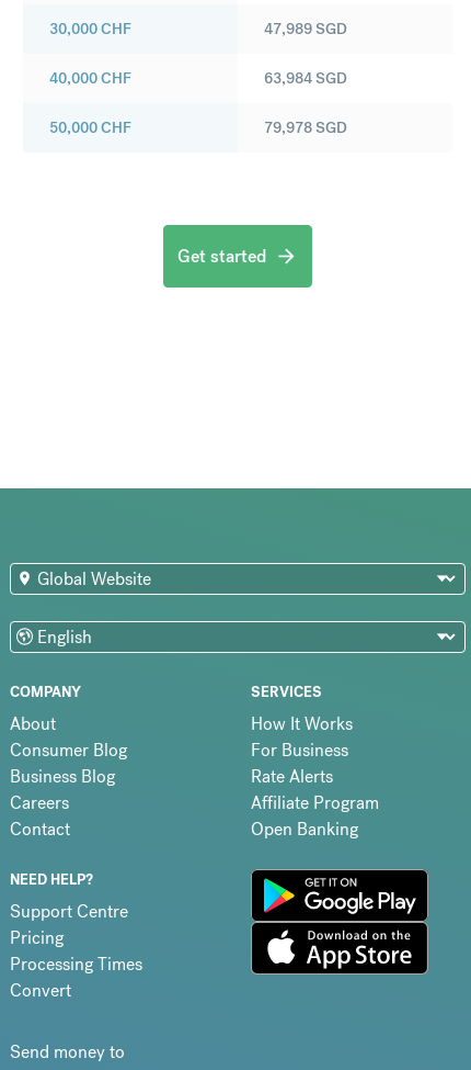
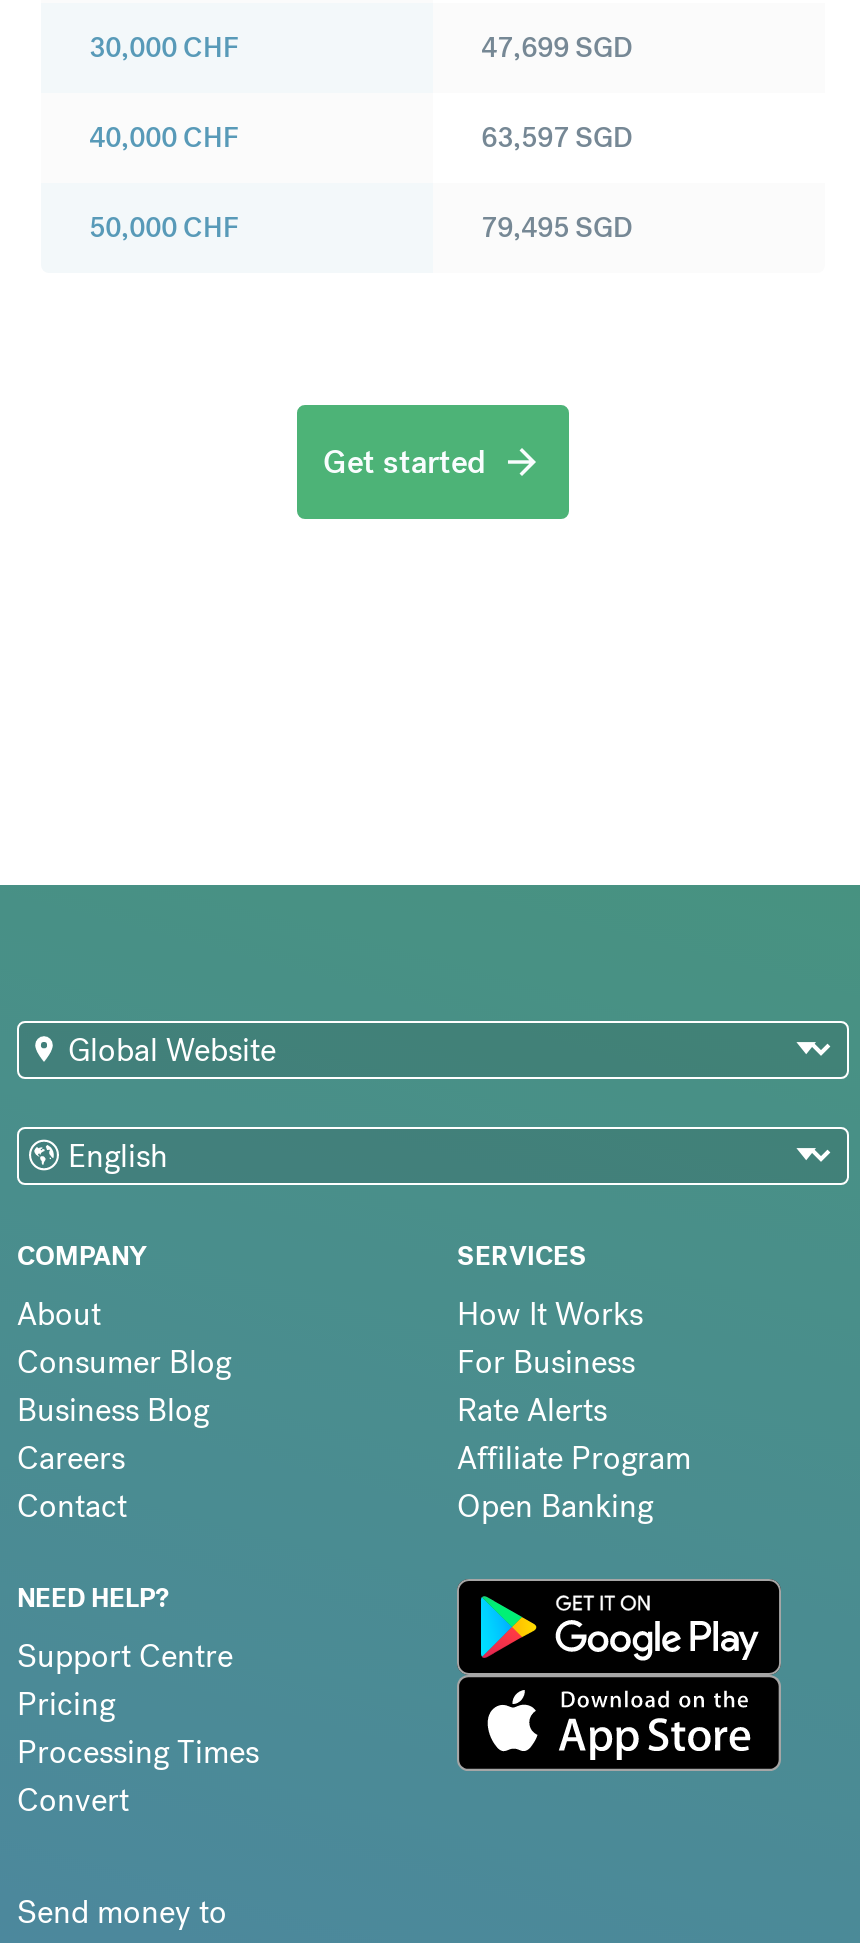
[264,19,347,39] 47,989 SGD -> [481,29,633,65] 47,699 SGD
[264,68,347,88] 63,984 SGD -> [481,119,633,155] 63,597 SGD
[264,118,347,137] 79,978 SGD -> [481,209,633,245] 79,495 SGD

